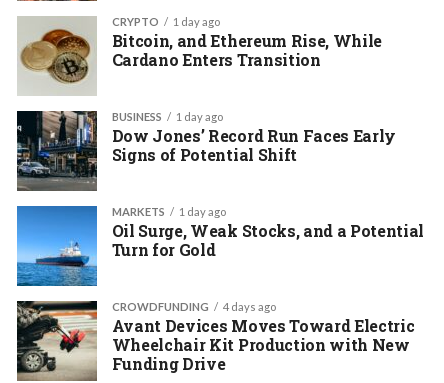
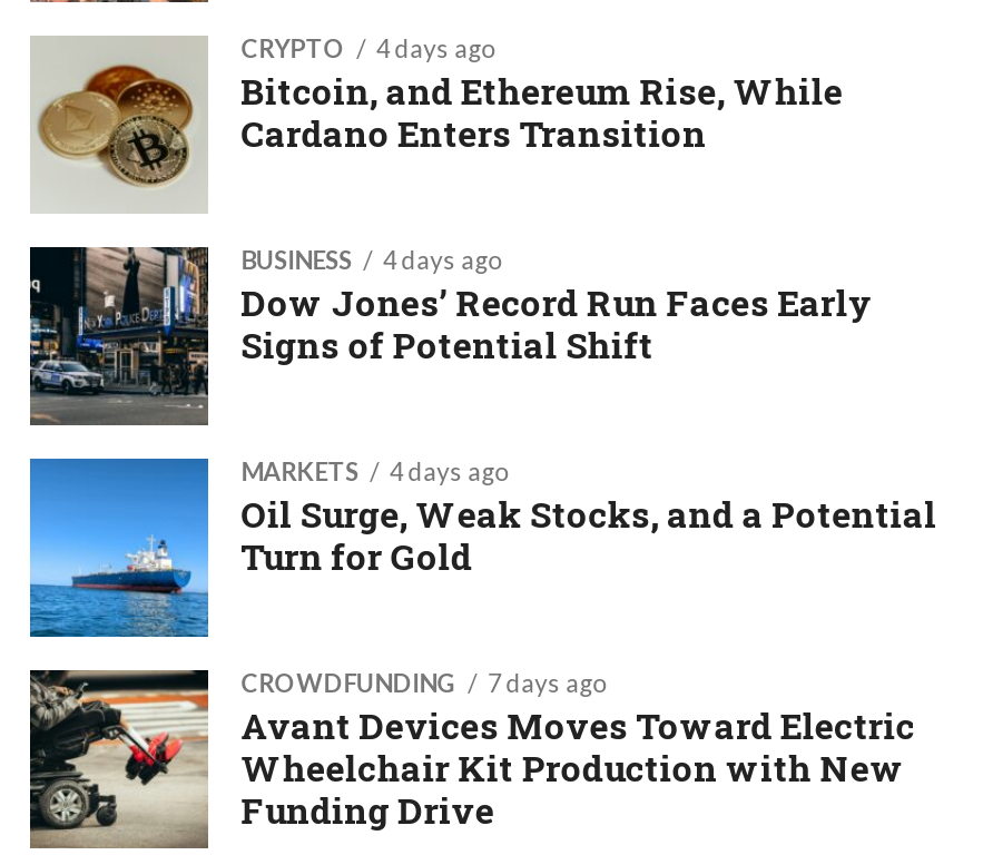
[112,15,220,28] CRYPTO 1 day ago -> [241,33,495,62] CRYPTO 4 days ago
[112,110,223,123] BUSINESS 1 day ago -> [241,245,501,274] BUSINESS 4 days ago
[112,205,226,218] MARKETS 1 day ago -> [241,456,508,485] MARKETS 4 days ago
[112,300,276,313] CROWDFUNDING 4 days ago -> [241,668,606,697] CROWDFUNDING 7 days ago

